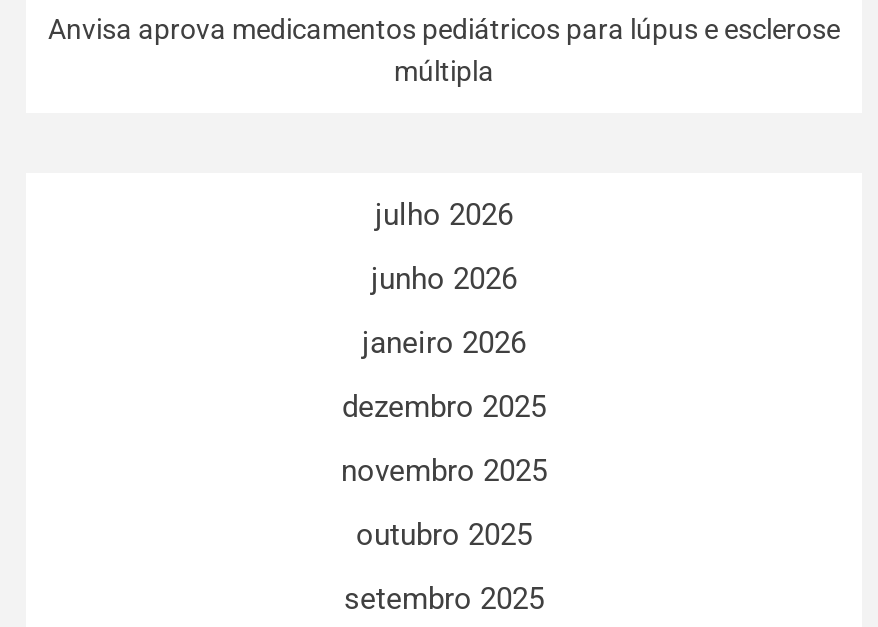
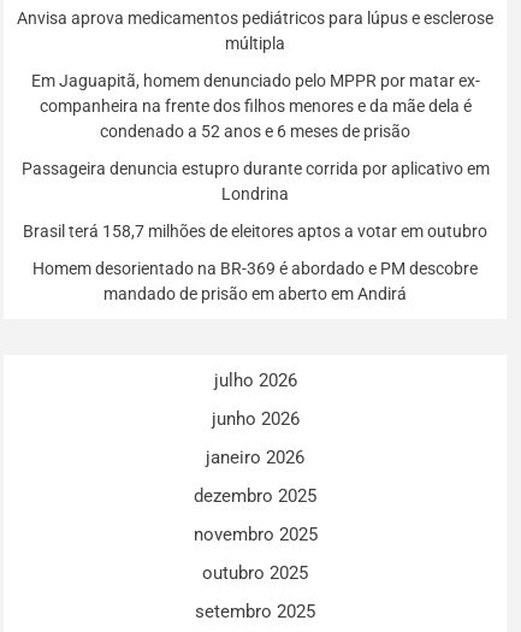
none -> [21,71,489,304] Em Jaguapitã, homem denunciado pelo MPPR por matar ex- | companheira na frente dos filhos menores e da mãe dela é | condenado a 52 anos e 6 meses de prisão | Passageira denuncia estupro durante corrida por aplicativo em | Londrina | Brasil terá 158,7 milhões de eleitores aptos a votar em outubro | Homem desorientado na BR-369 é abordado e PM descobre | mandado de prisão em aberto em Andirá

